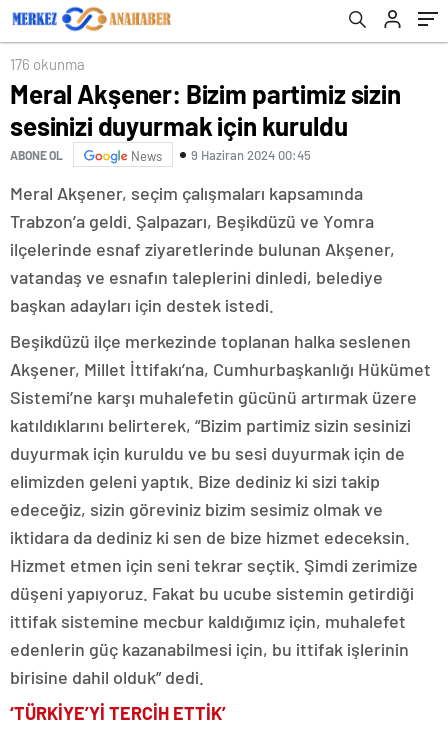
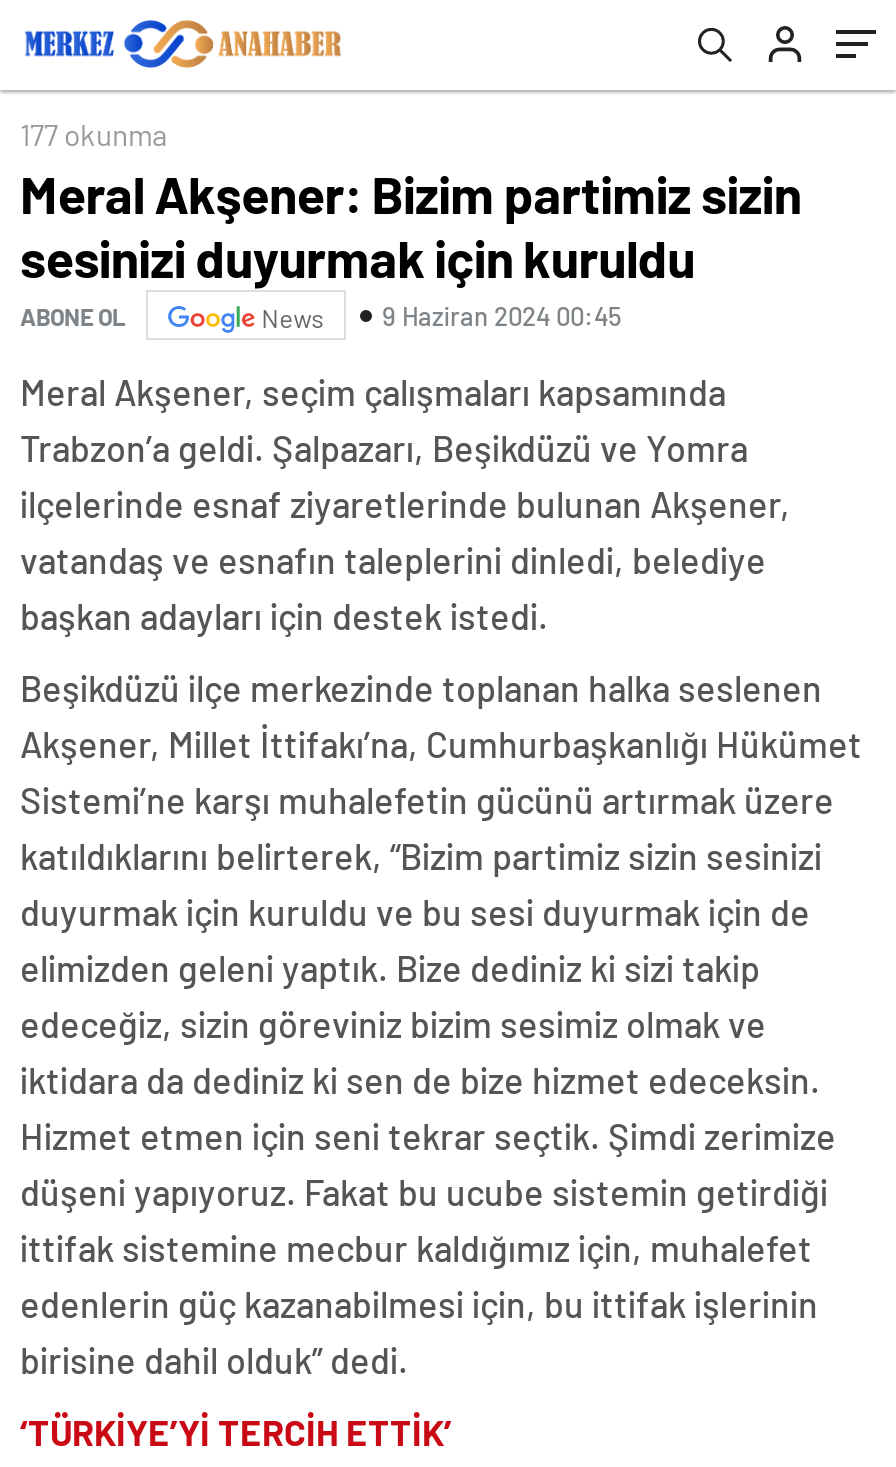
[10,55,85,73] 176 okunma -> [20,116,168,152] 177 okunma

